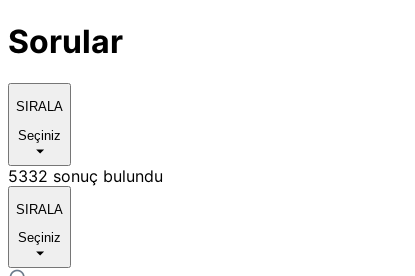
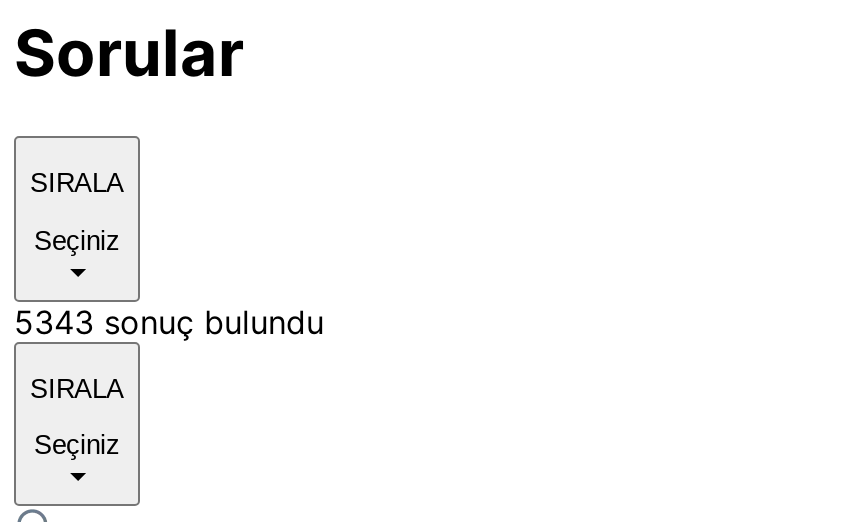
[8,165,163,185] 5332 sonuç bulundu -> [14,301,324,341] 5343 sonuç bulundu

